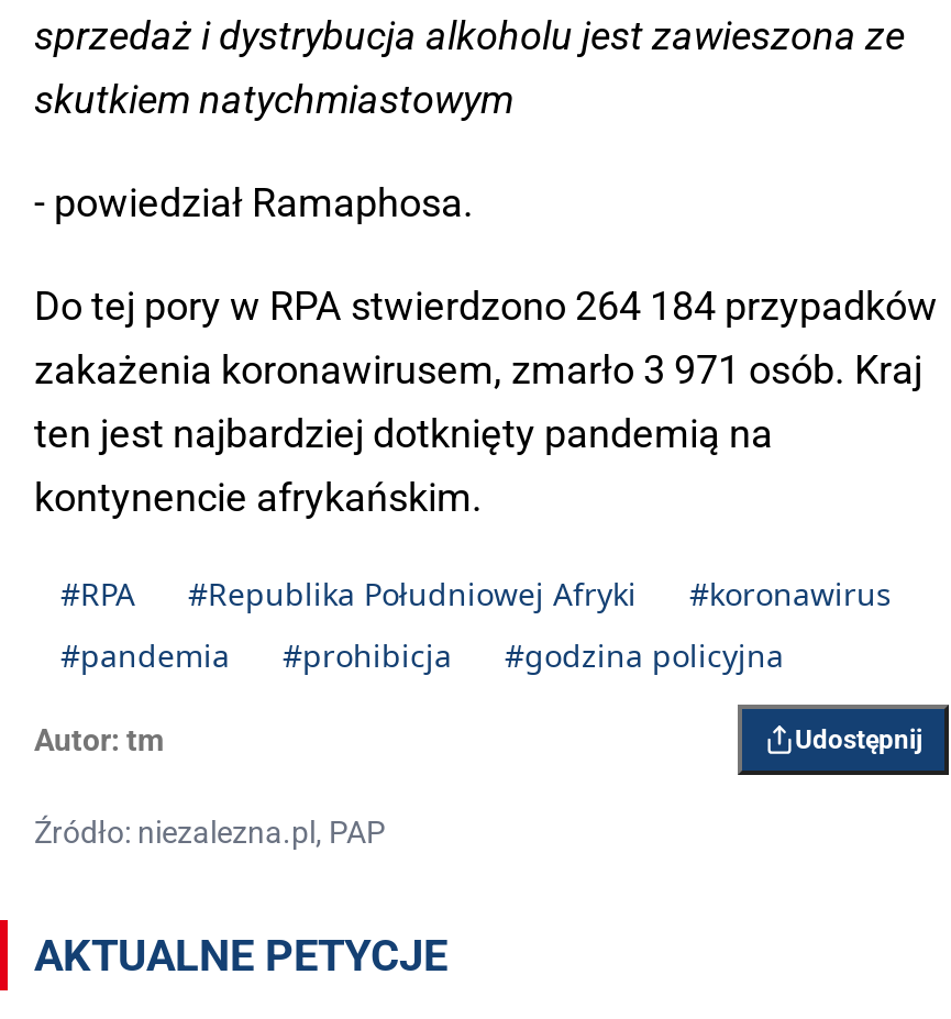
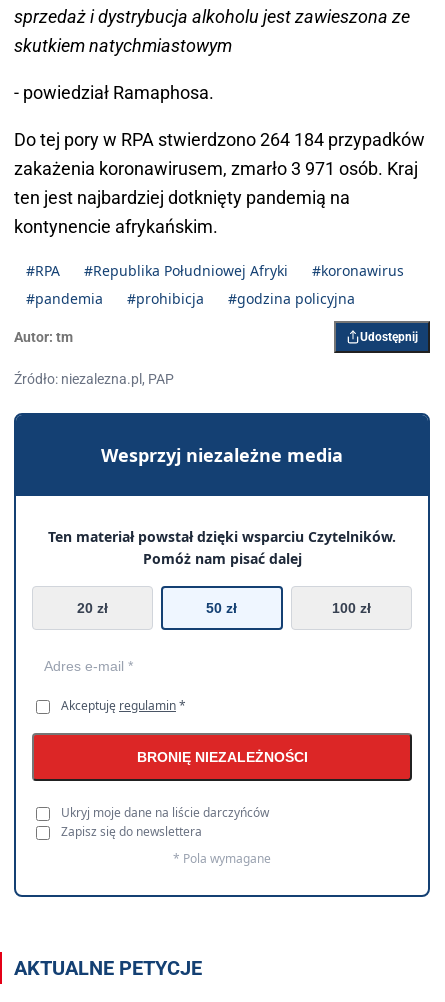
none -> [13,412,431,898] [image] | Wesprzyj niezależne media | Ten materiał powstał dzięki wsparciu Czytelników. | Pomóż nam pisać dalej | 20 zł | 50 zł | 100 zł
none -> [61,697,307,867] Akceptuję regulamin * | BRONIĘ NIEZALEŻNOŚCI | Ukryj moje dane na liście darczyńców | Zapisz się do newslettera | * Pola wymagane

